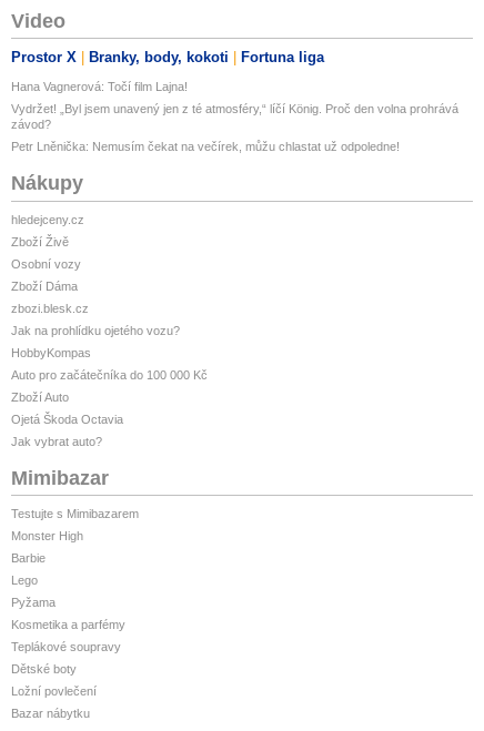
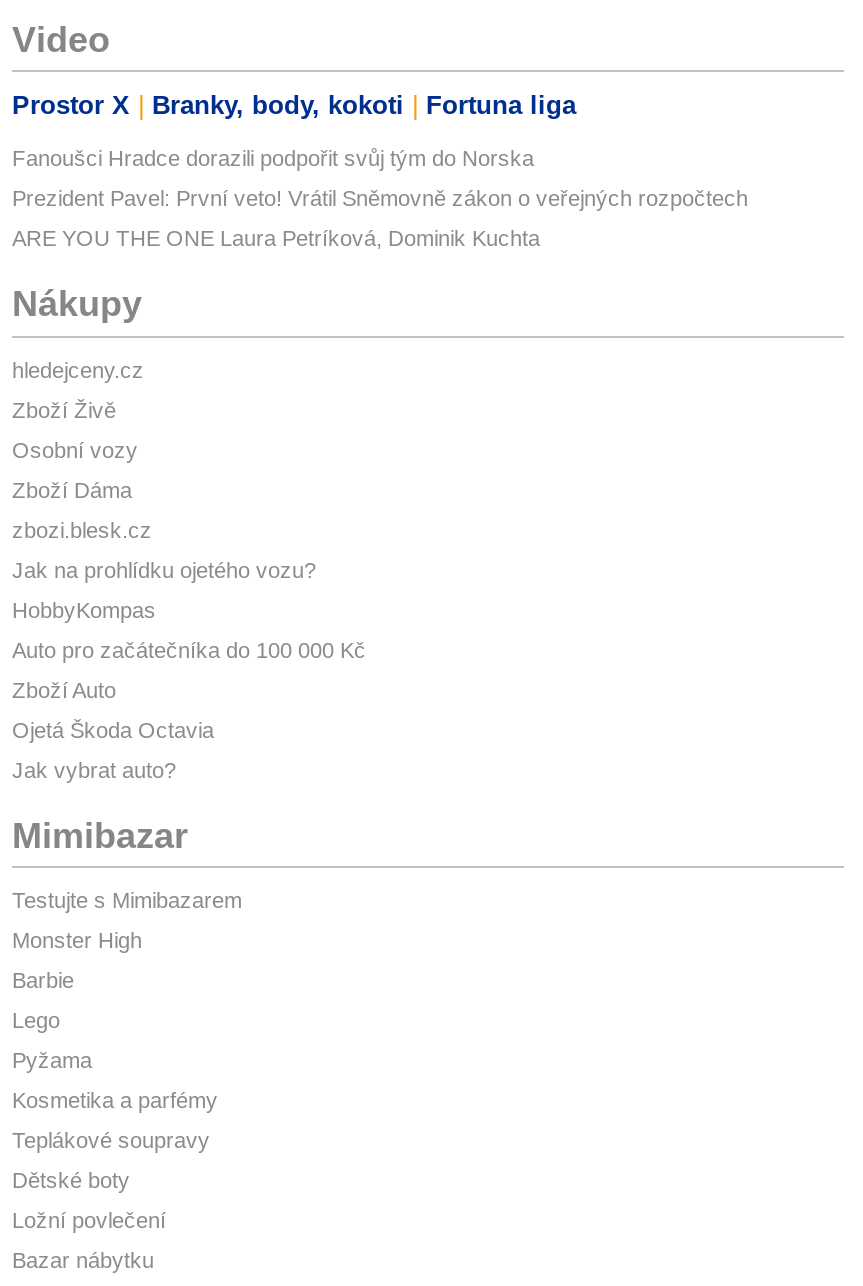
[11,80,188,94] Hana Vagnerová: Točí film Lajna! -> [12,147,534,171] Fanoušci Hradce dorazili podpořit svůj tým do Norska
[11,102,458,131] Vydržet! „Byl jsem unavený jen z té atmosféry,“ líčí König. Proč den volna prohrává | závod? -> [12,187,748,211] Prezident Pavel: První veto! Vrátil Sněmovně zákon o veřejných rozpočtech
[11,140,400,154] Petr Lněnička: Nemusím čekat na večírek, můžu chlastat už odpoledne! -> [12,227,540,251] ARE YOU THE ONE Laura Petríková, Dominik Kuchta

